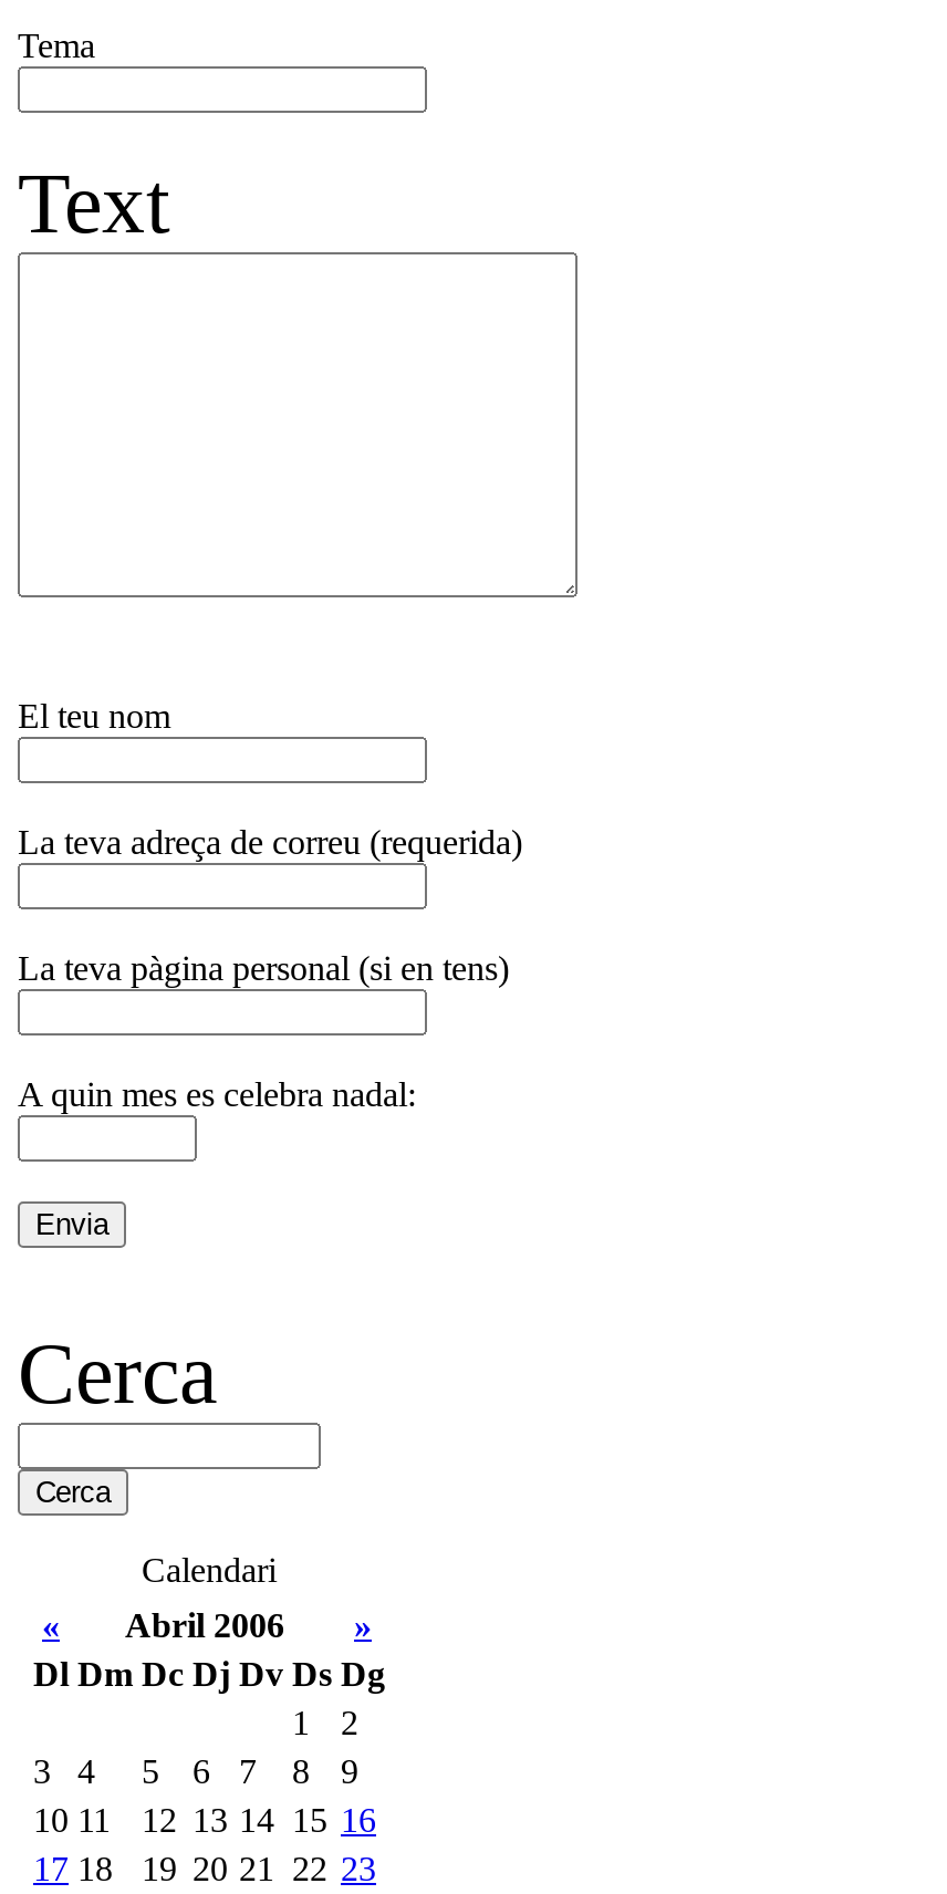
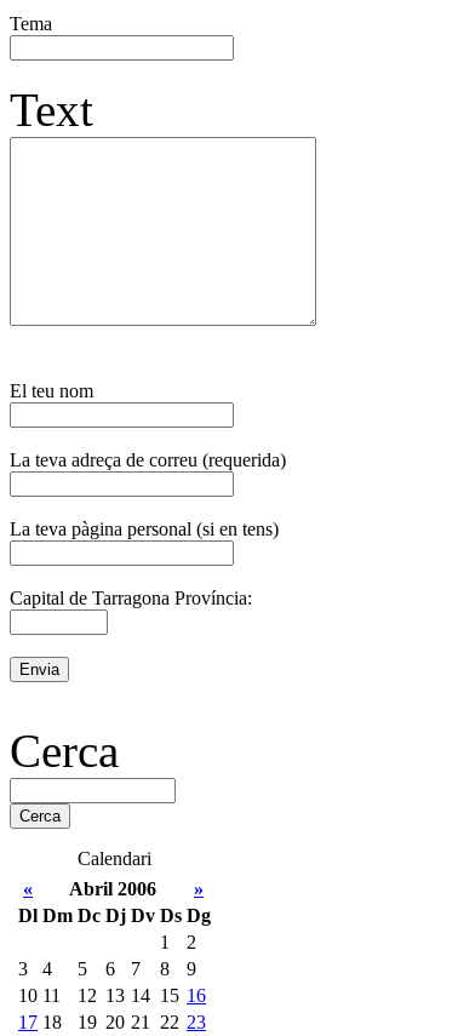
[18,1075,416,1113] A quin mes es celebra nadal: -> [10,587,252,608] Capital de Tarragona Província:

